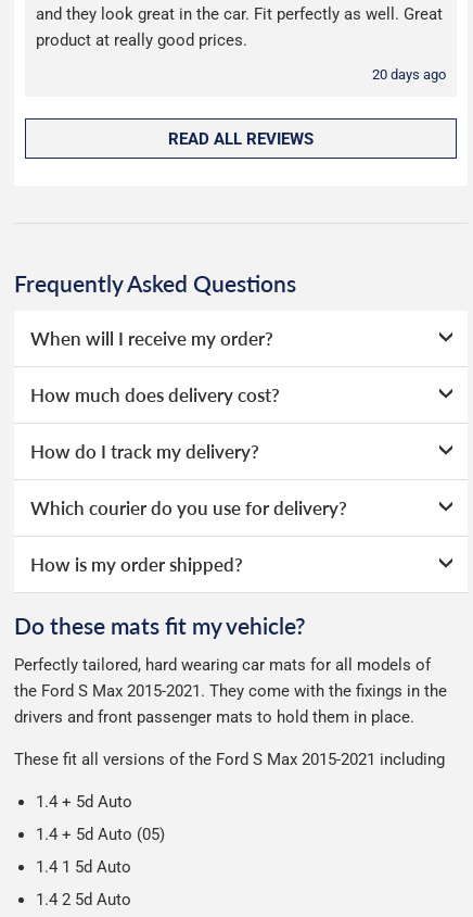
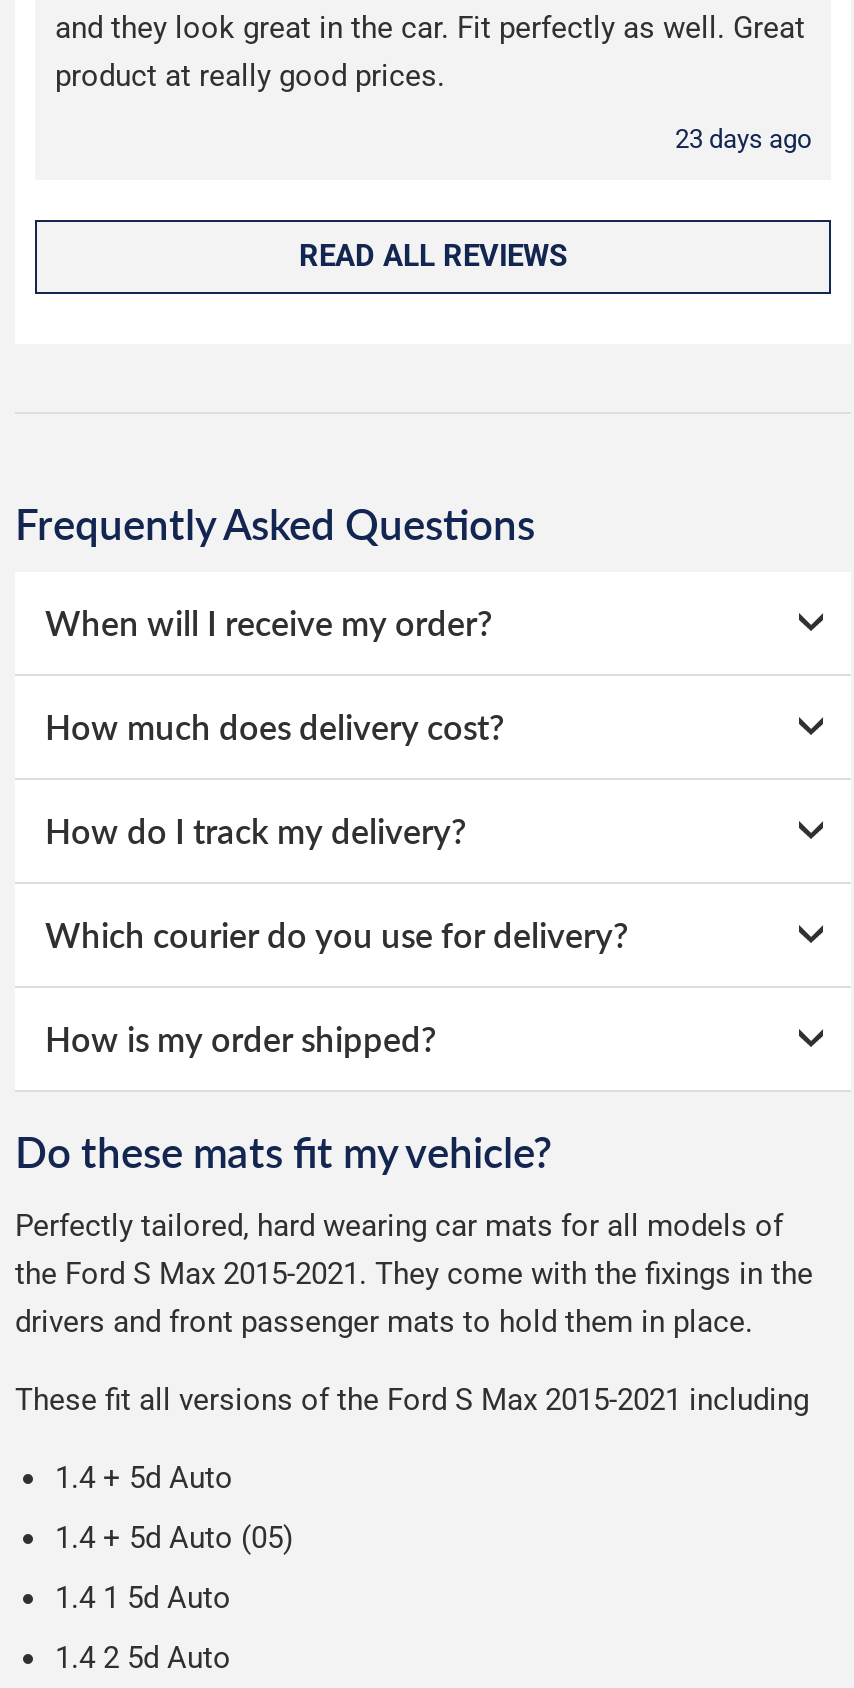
[372,67,446,83] 20 days ago -> [675,123,811,153] 23 days ago

